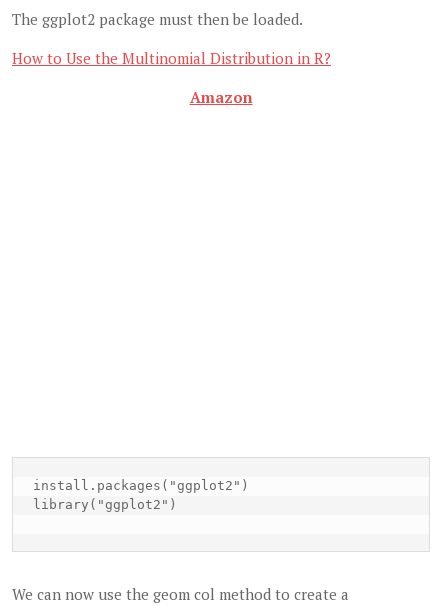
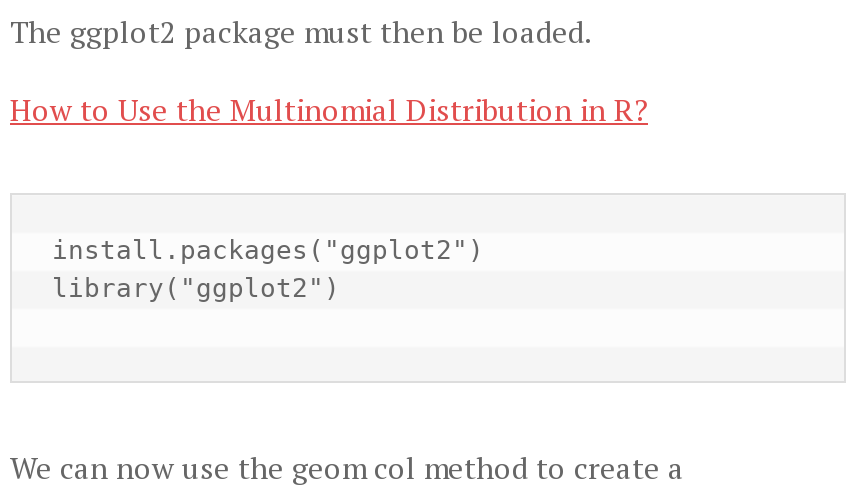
[189,87,252,107] Amazon -> none

